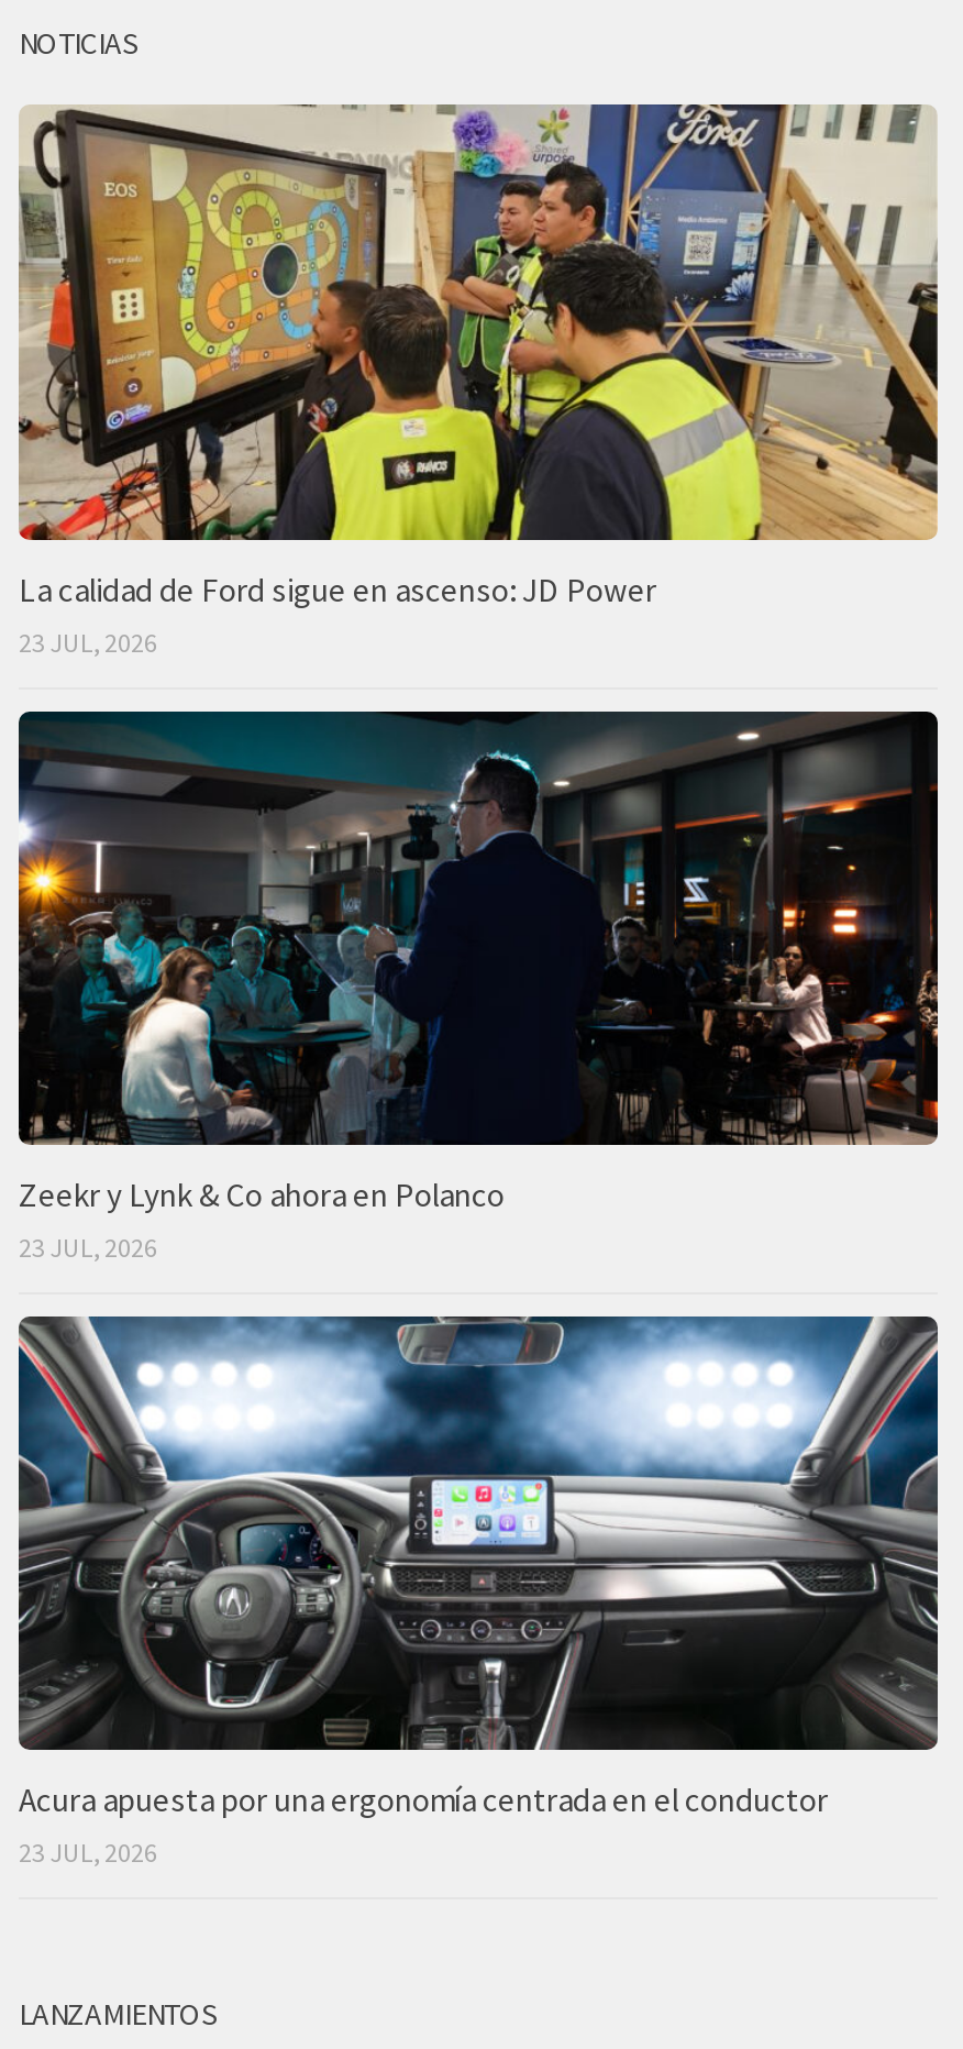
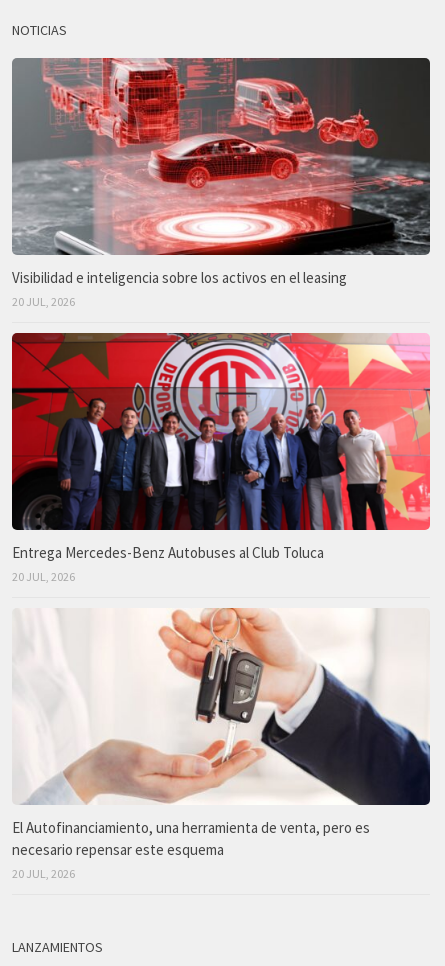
[19,104,940,658] [image] | La calidad de Ford sigue en ascenso: JD Power | 23 JUL, 2026 -> [12,57,431,309] [image] | Visibilidad e inteligencia sobre los activos en el leasing | 20 JUL, 2026
[16,709,940,1263] [image] | Zeekr y Lynk & Co ahora en Polanco | 23 JUL, 2026 -> [11,332,431,584] [image] | Entrega Mercedes-Benz Autobuses al Club Toluca | 20 JUL, 2026
[16,1314,940,1869] [image] | Acura apuesta por una ergonomía centrada en el conductor | 23 JUL, 2026 -> [12,607,430,881] [image] | El Autofinanciamiento, una herramienta de venta, pero es | necesario repensar este esquema | 20 JUL, 2026

